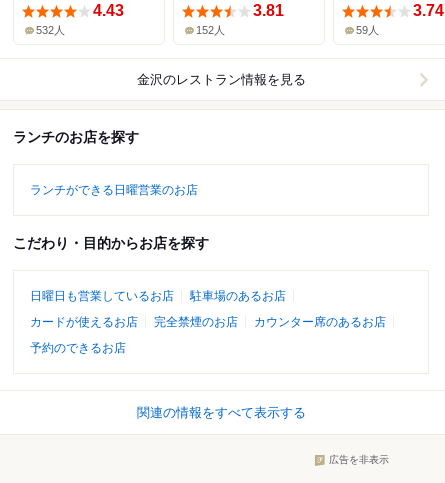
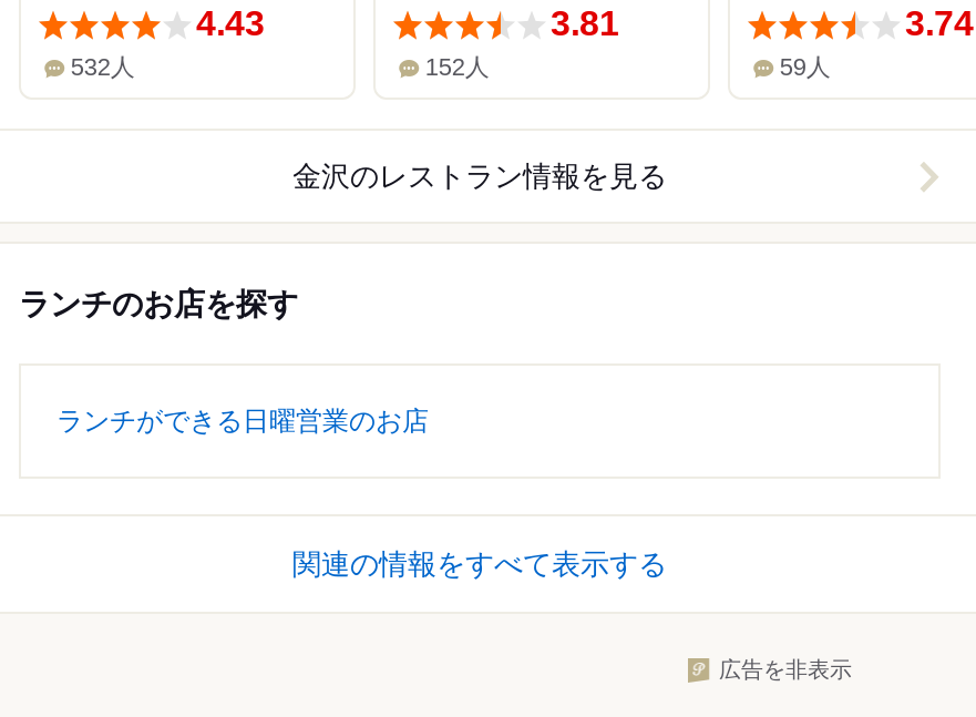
[13,235,386,355] こだわり・目的からお店を探す | 日曜日も営業しているお店 | 駐車場のあるお店 | カードが使えるお店 | 完全禁煙のお店 | カウンター席のあるお店 | 予約のできるお店 -> none

